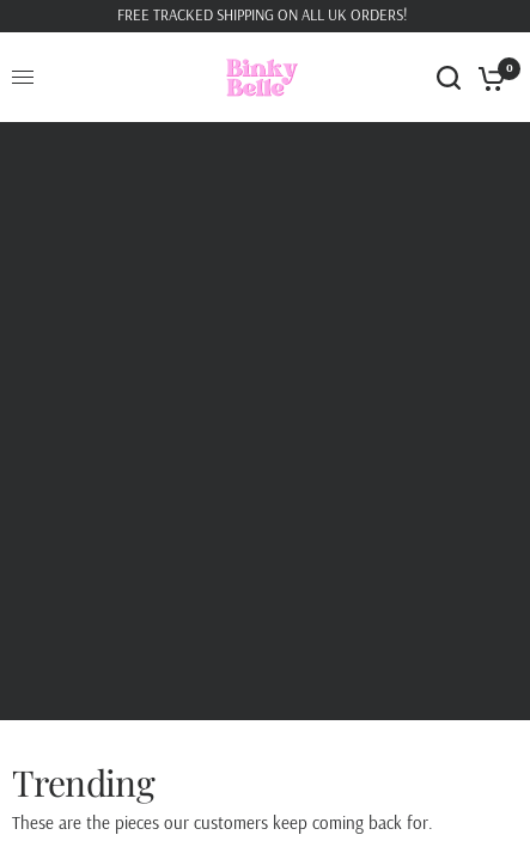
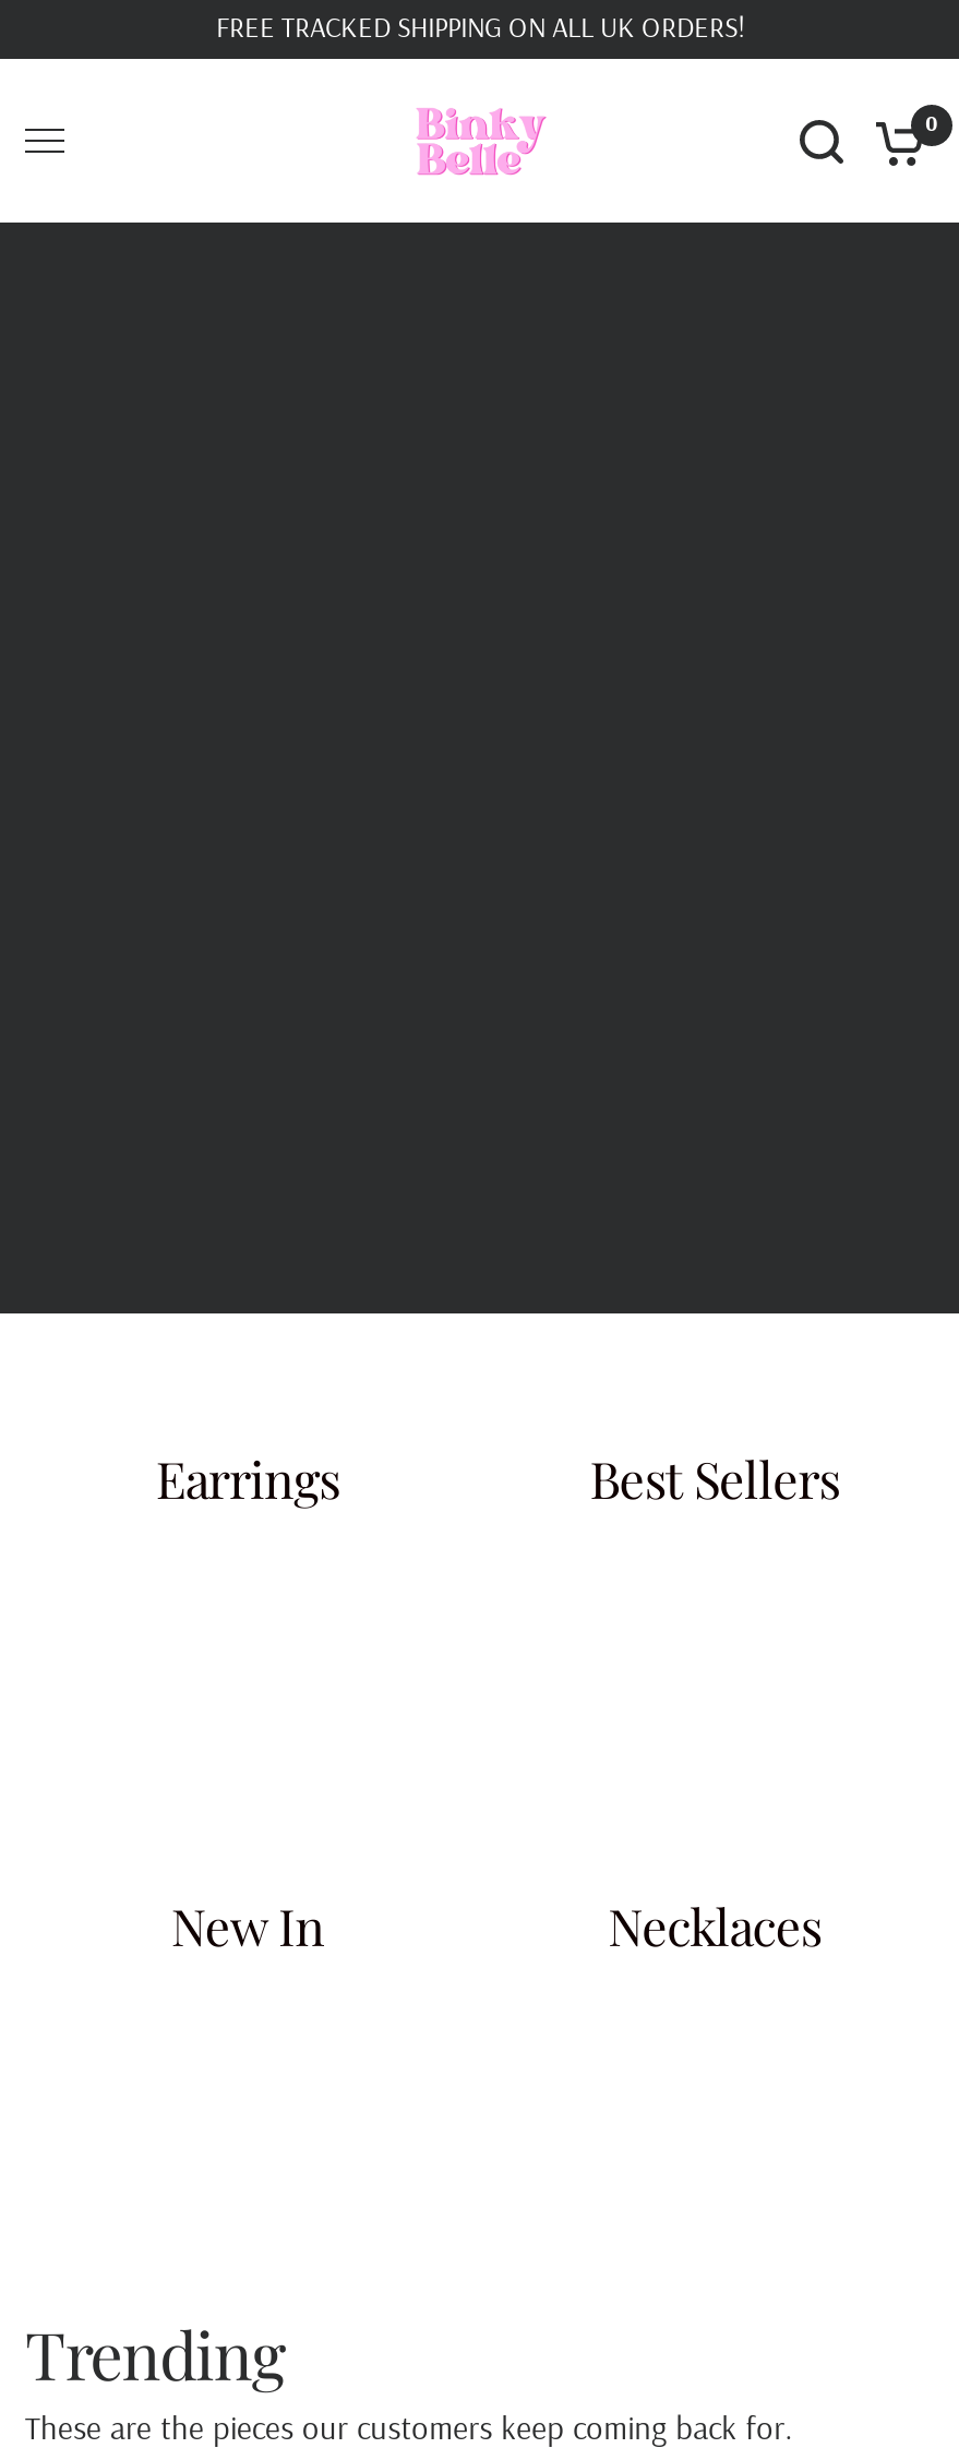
none -> [156,1444,839,1512] Earrings | Best Sellers
none -> [171,1892,821,1959] New In | Necklaces

